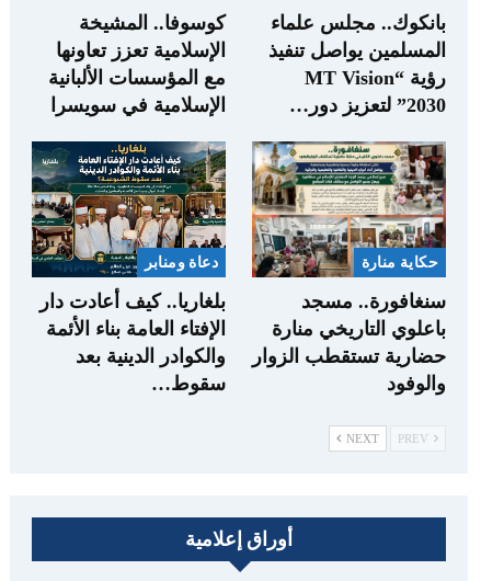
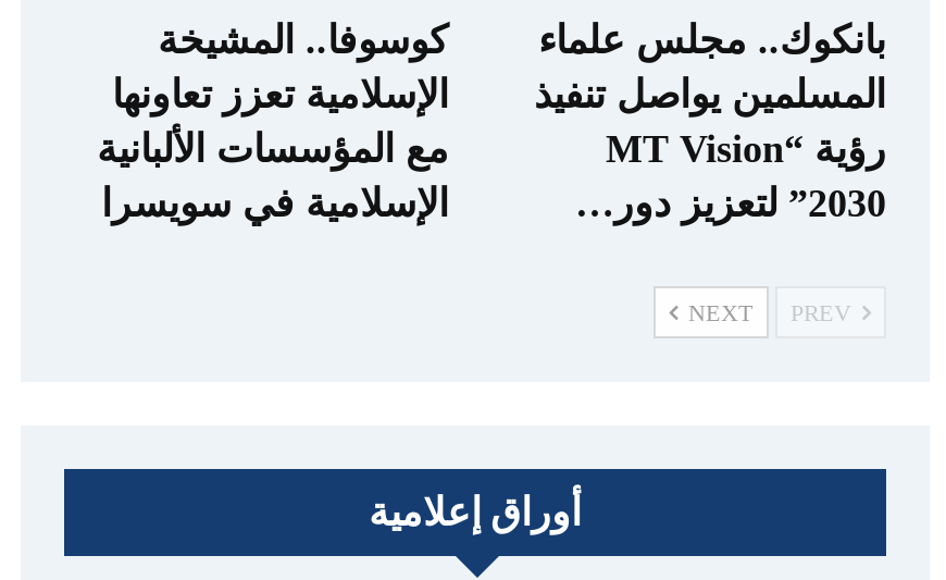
[31,140,227,394] [image] | دعاة ومنابر | بلغاريا.. كيف أعادت دار | الإفتاء العامة بناء الأئمة | والكوادر الدينية بعد | سقوط… -> none
[251,140,447,394] [image] | حكاية منارة | سنغافورة.. مسجد | باعلوي التاريخي منارة | حضارية تستقطب الزوار | والوفود -> none

